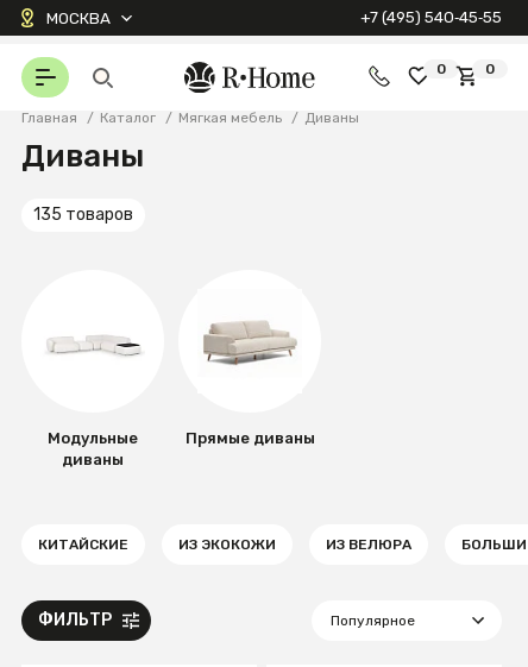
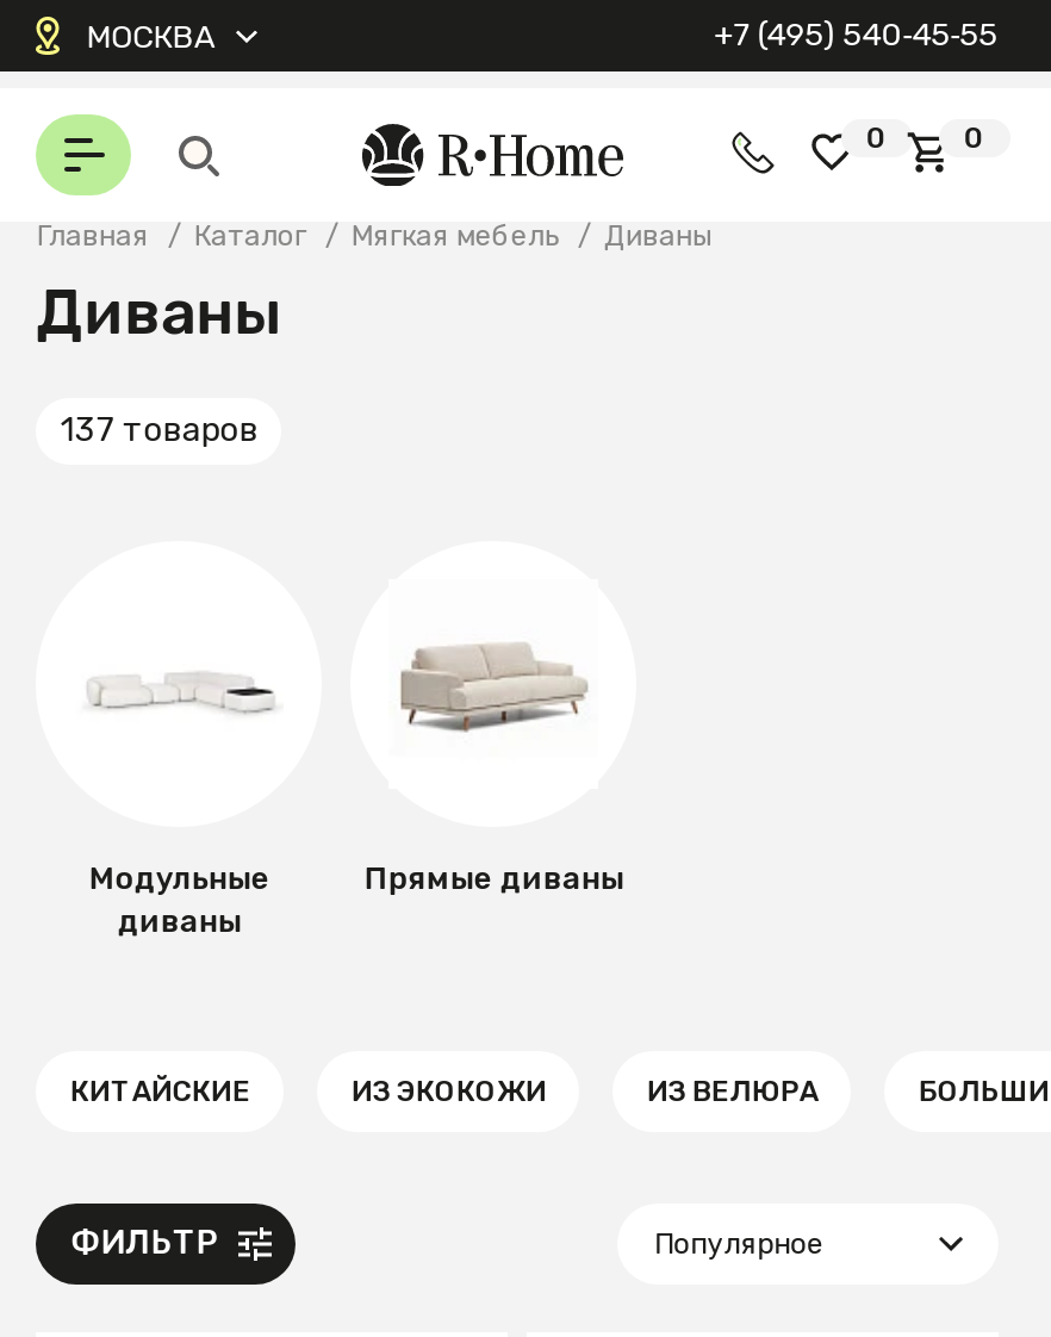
[34,204,134,225] 135 товаров -> [61,410,258,450] 137 товаров

